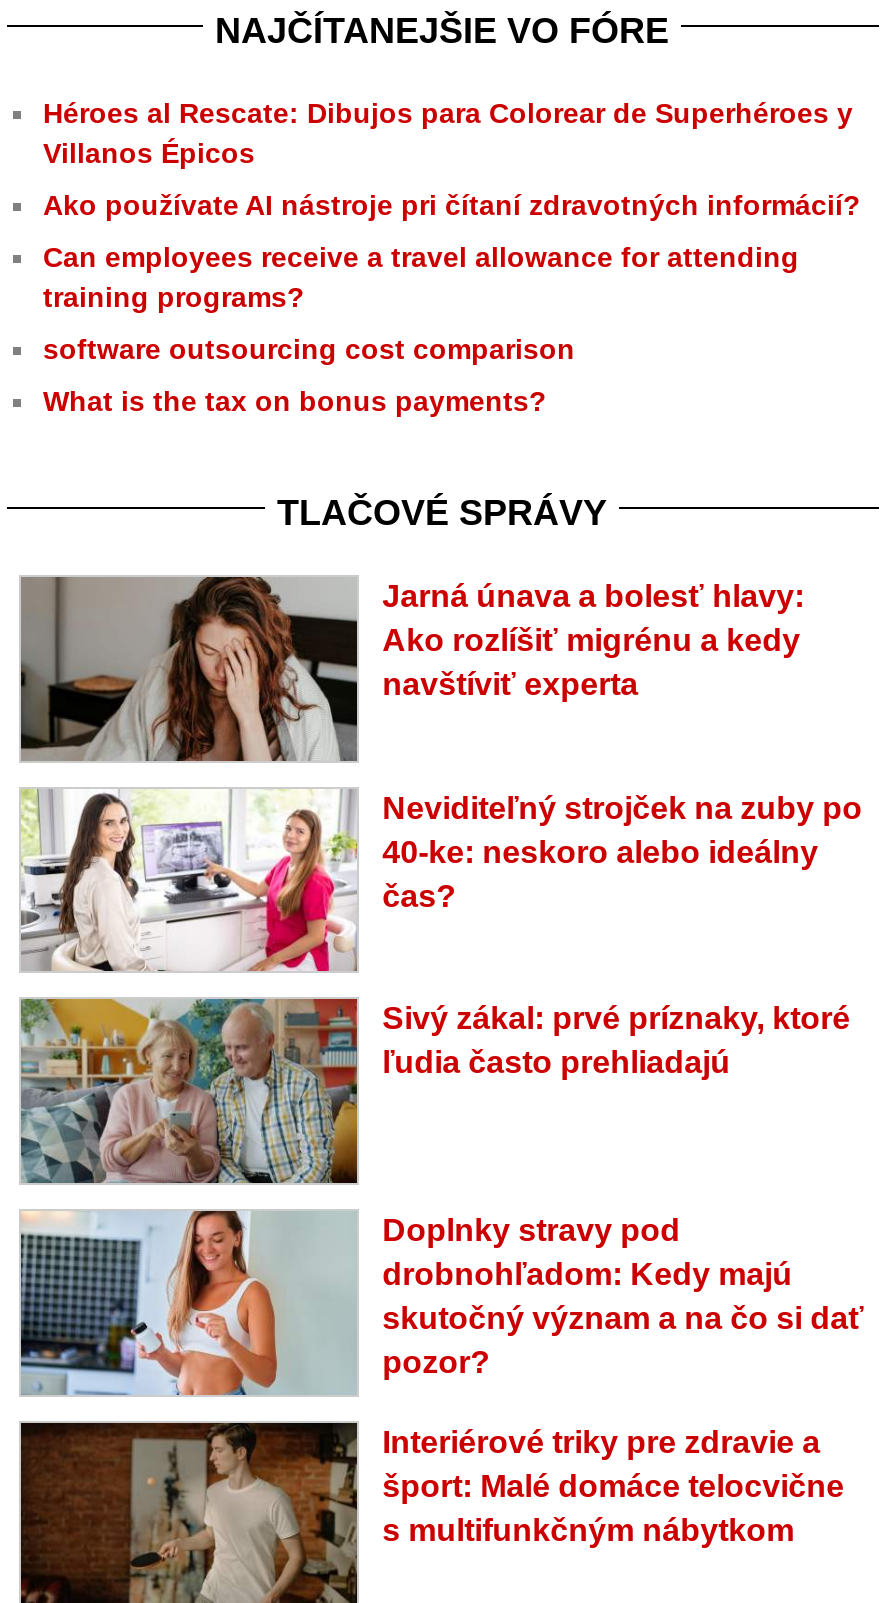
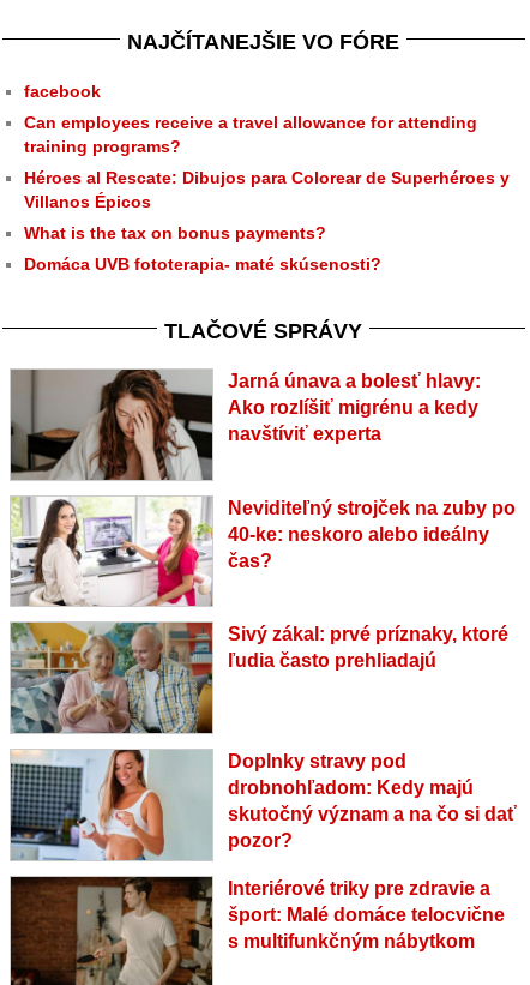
moved [43,97,853,169] -> [24,168,510,211]: Héroes al Rescate: Dibujos para Colorear de Superhéroes y | Villanos Épicos
[43,189,861,221] Ako používate AI nástroje pri čítaní zdravotných informácií? -> [24,81,101,101] facebook
moved [43,241,799,313] -> [24,113,477,156]: Can employees receive a travel allowance for attending | training programs?
[43,333,575,365] software outsourcing cost comparison -> none
moved [43,385,547,417] -> [24,223,326,242]: What is the tax on bonus payments?
none -> [24,254,381,273] Domáca UVB fototerapia- maté skúsenosti?

